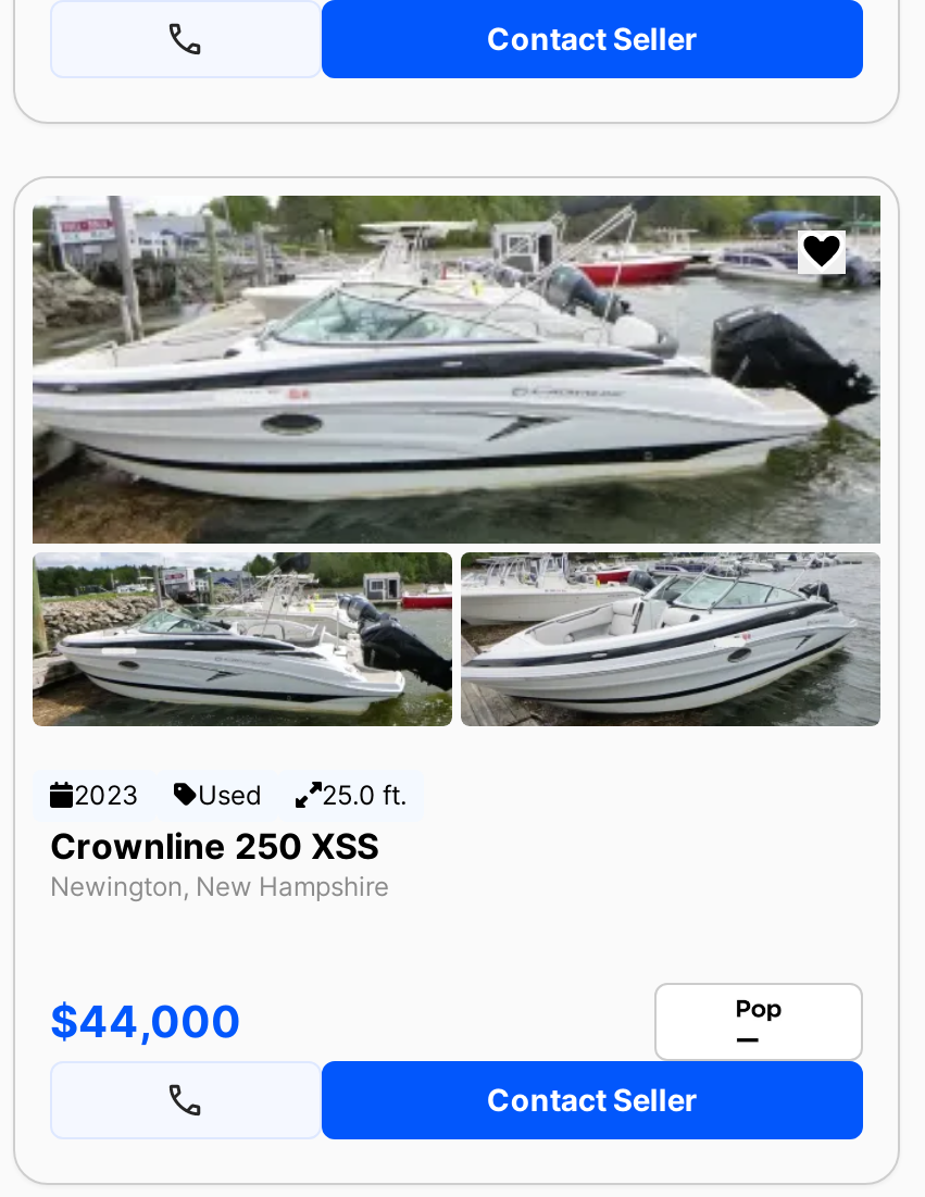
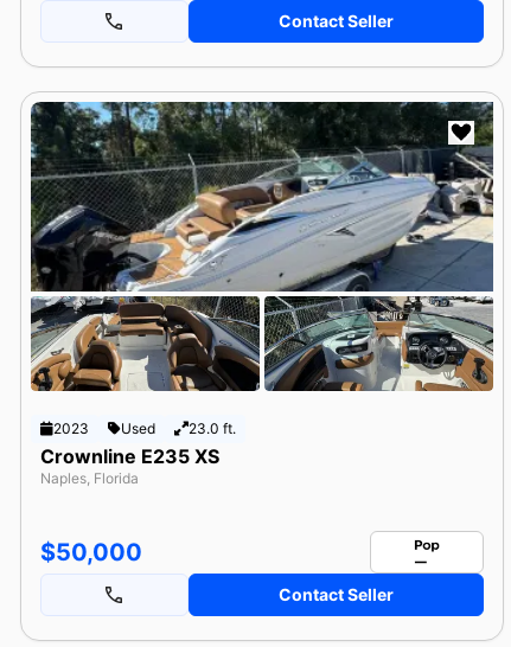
[30,194,880,903] [image] | 25.0 ft. | Crownline 250 XSS | Newington, New Hampshire -> [30,101,494,487] [image] | 23.0 ft. | Crownline E235 XS | Naples, Florida
[50,996,241,1048] $44,000 -> [40,538,142,567] $50,000

